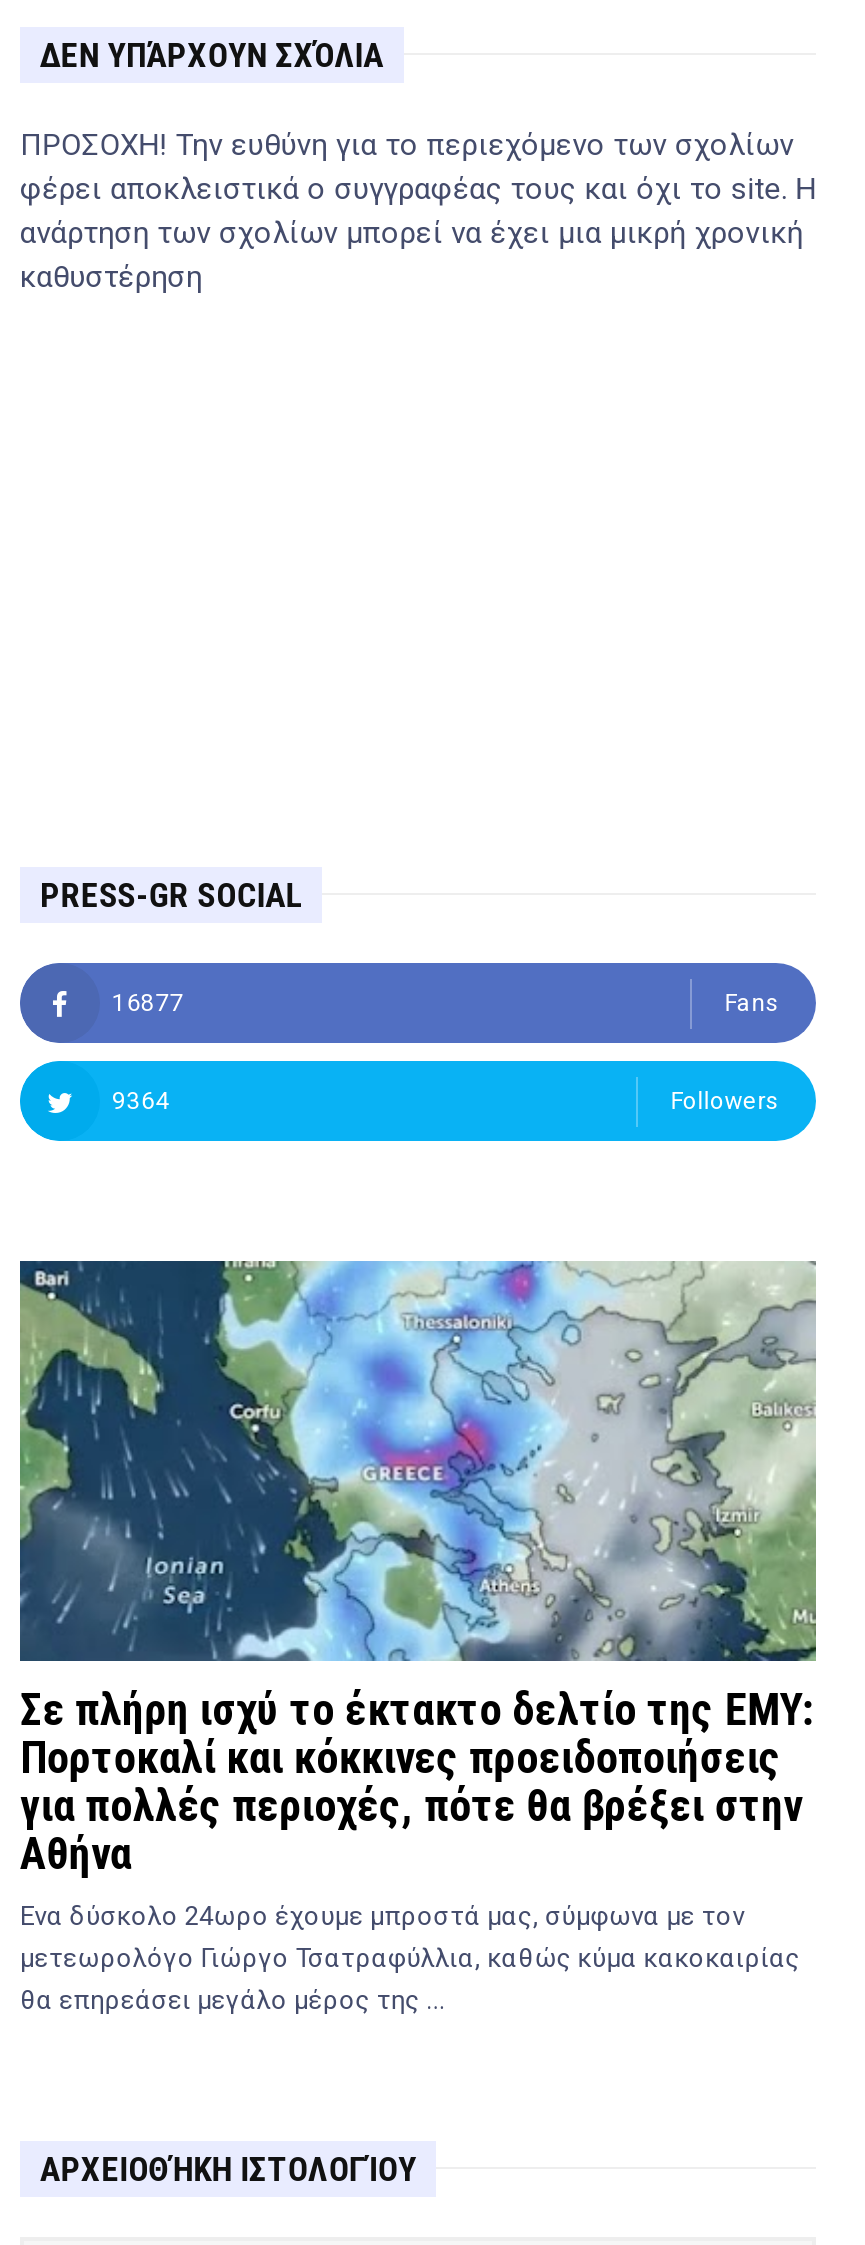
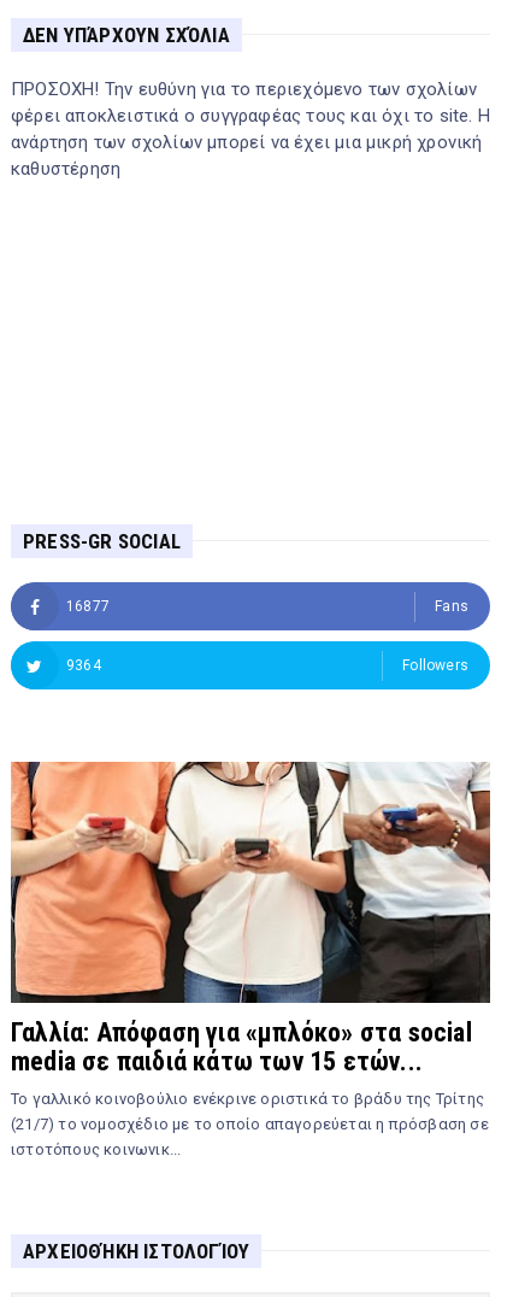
[18,1259,818,1663] [image] -> [10,761,491,950] [image]
[20,1684,812,2014] Σε πλήρη ισχύ το έκτακτο δελτίο της ΕΜΥ: | Πορτοκαλί και κόκκινες προειδοποιήσεις | για πολλές περιοχές, πότε θα βρέξει στην | Αθήνα | Eνα δύσκολο 24ωρο έχουμε μπροστά μας, σύμφωνα με τον | μετεωρολόγο Γιώργο Τσατραφύλλια, καθώς κύμα κακοκαιρίας | θα επηρεάσει μεγάλο μέρος της ... -> [11,1017,489,1158] Γαλλία: Απόφαση για «μπλόκο» στα social | media σε παιδιά κάτω των 15 ετών... | Το γαλλικό κοινοβούλιο ενέκρινε οριστικά το βράδυ της Τρίτης | (21/7) το νομοσχέδιο με το οποίο απαγορεύεται η πρόσβαση σε | ιστοτόπους κοινωνικ...

